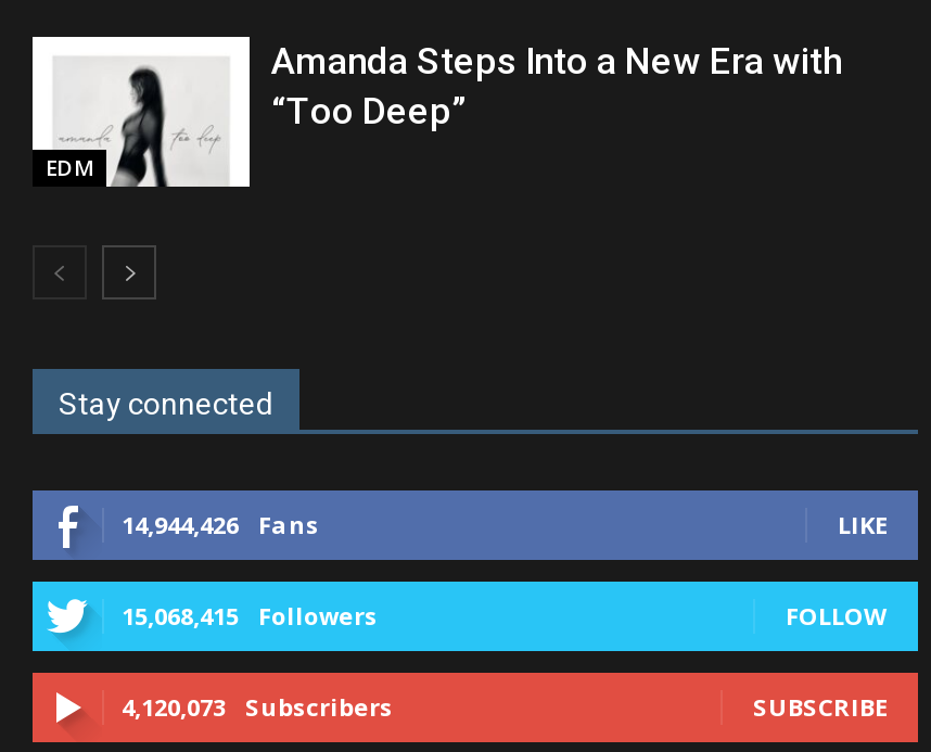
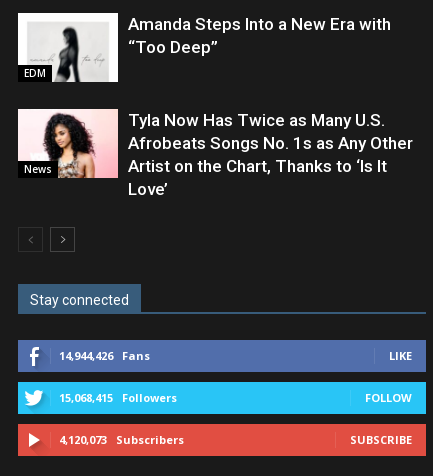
none -> [17,108,114,196] [image] | News
none -> [128,110,413,199] Tyla Now Has Twice as Many U.S. | Afrobeats Songs No. 1s as Any Other | Artist on the Chart, Thanks to ‘Is It | Love’

